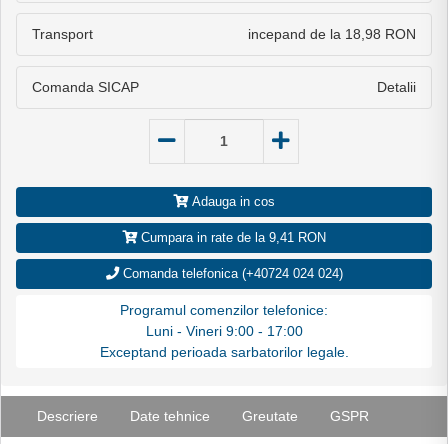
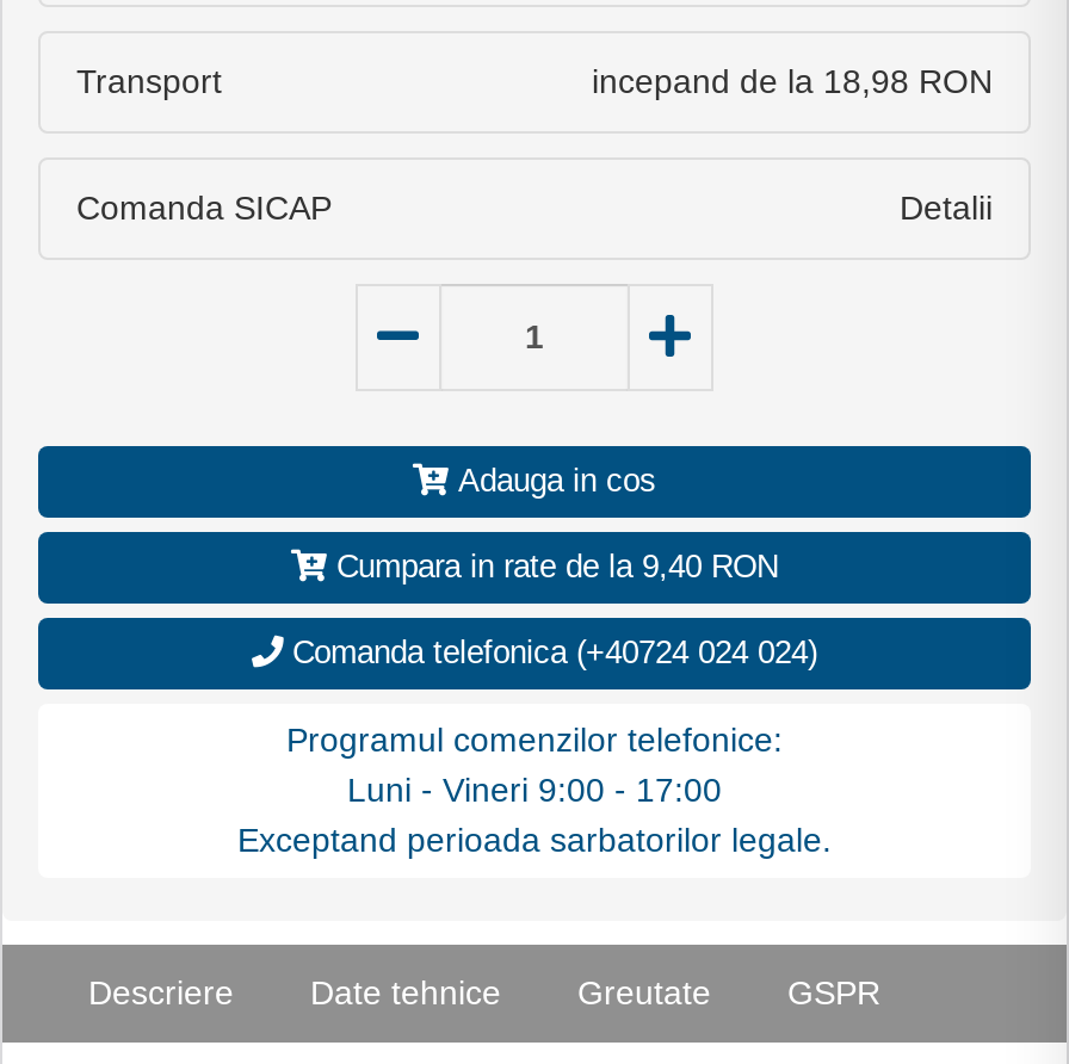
[137,230,326,245] Cumpara in rate de la 9,41 RON -> [327,549,778,584] Cumpara in rate de la 9,40 RON

